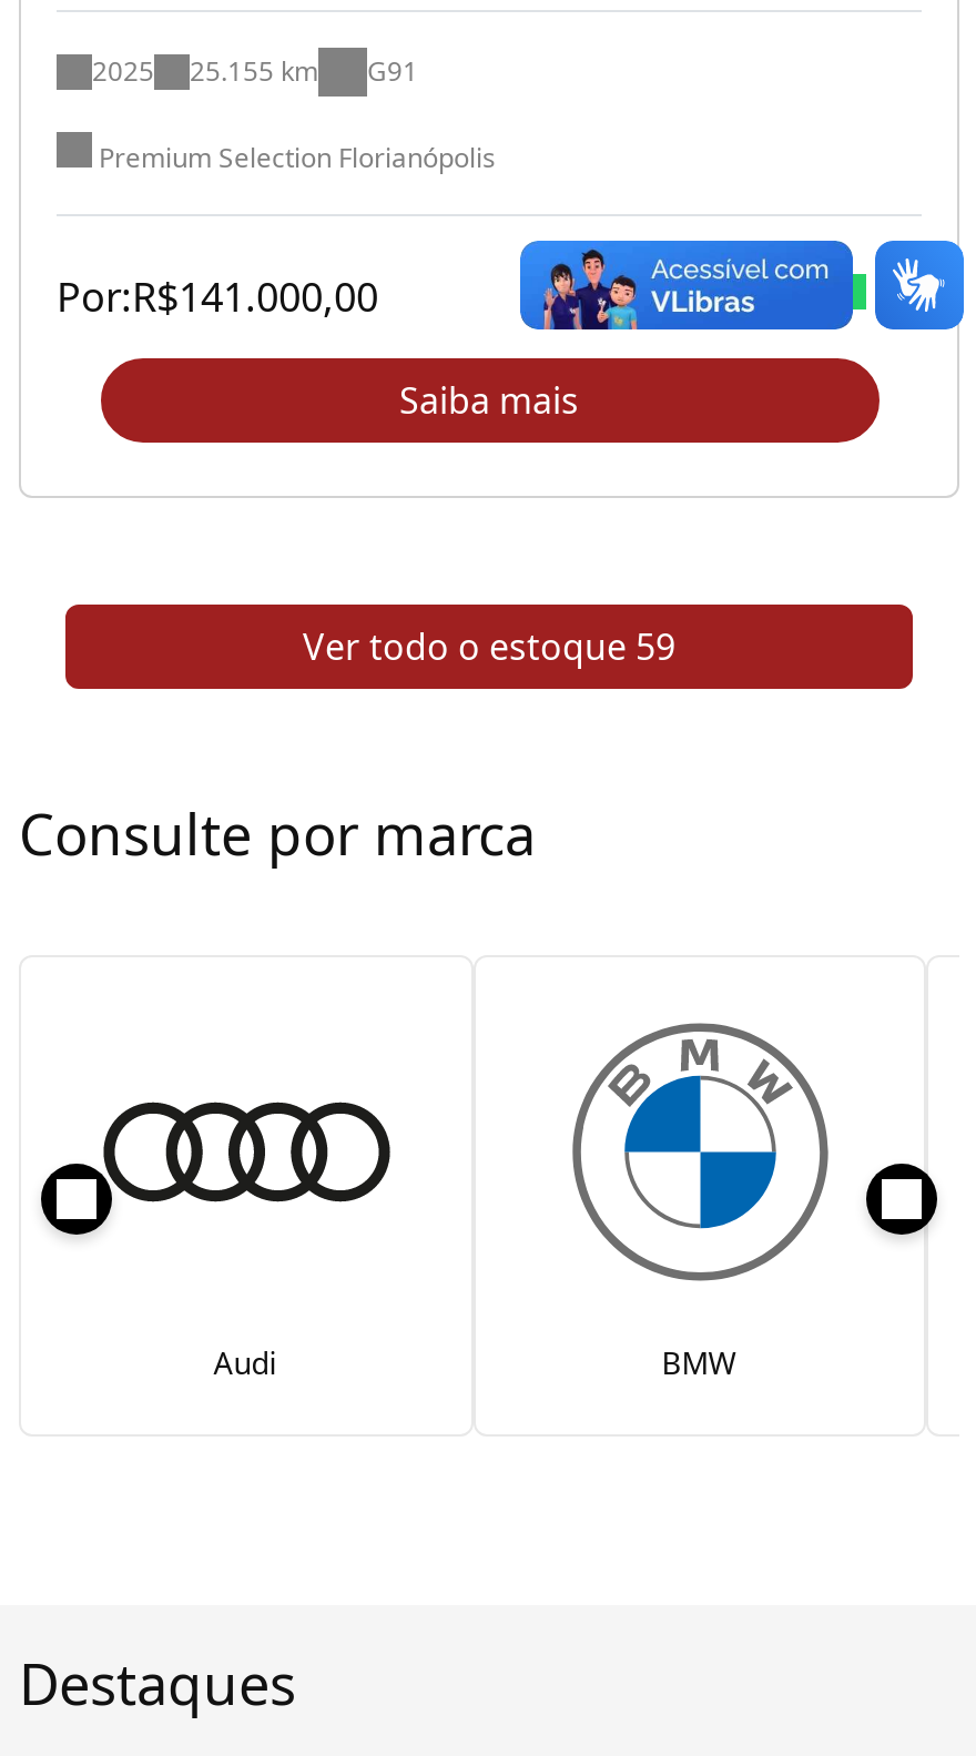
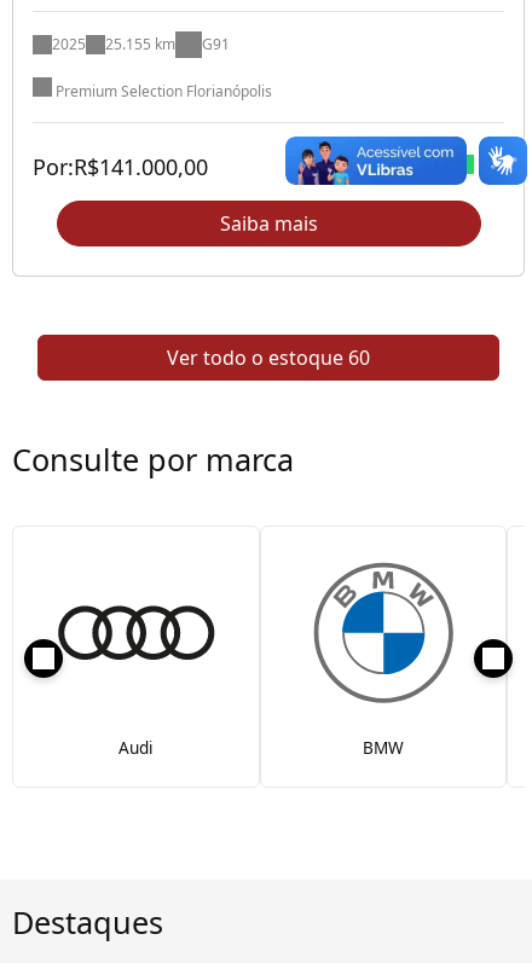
[303,622,675,671] Ver todo o estoque 59 -> [167,344,370,371] Ver todo o estoque 60

